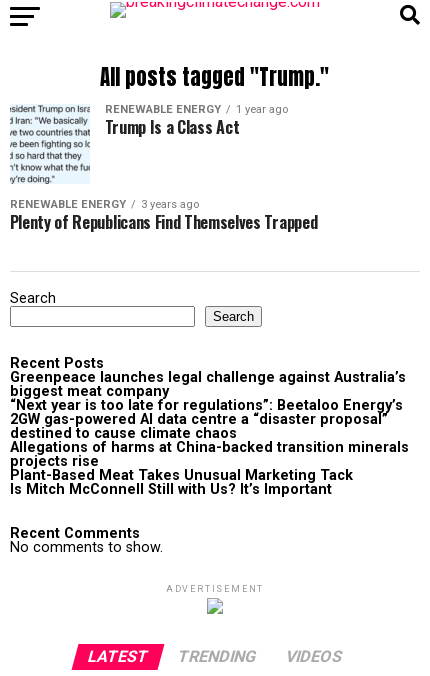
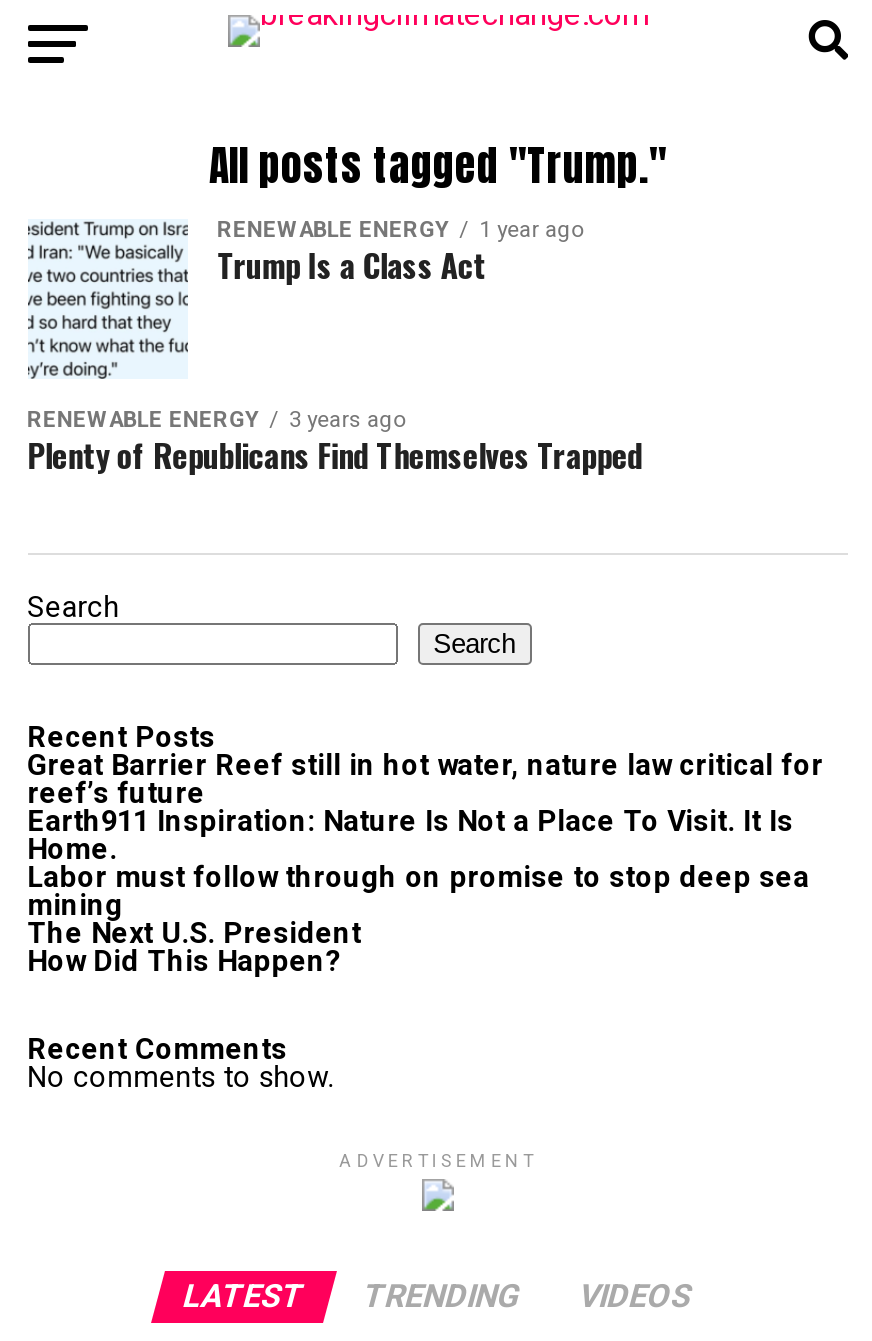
[10,369,409,498] Greenpeace launches legal challenge against Australia’s | biggest meat company | “Next year is too late for regulations”: Beetaloo Energy’s | 2GW gas-powered AI data centre a “disaster proposal” | destined to cause climate chaos | Allegations of harms at China-backed transition minerals | projects rise | Plant-Based Meat Takes Unusual Marketing Tack | Is Mitch McConnell Still with Us? It’s Important -> [27,749,823,979] Great Barrier Reef still in hot water, nature law critical for | reef’s future | Earth911 Inspiration: Nature Is Not a Place To Visit. It Is | Home. | Labor must follow through on promise to stop deep sea | mining | The Next U.S. President | How Did This Happen?

